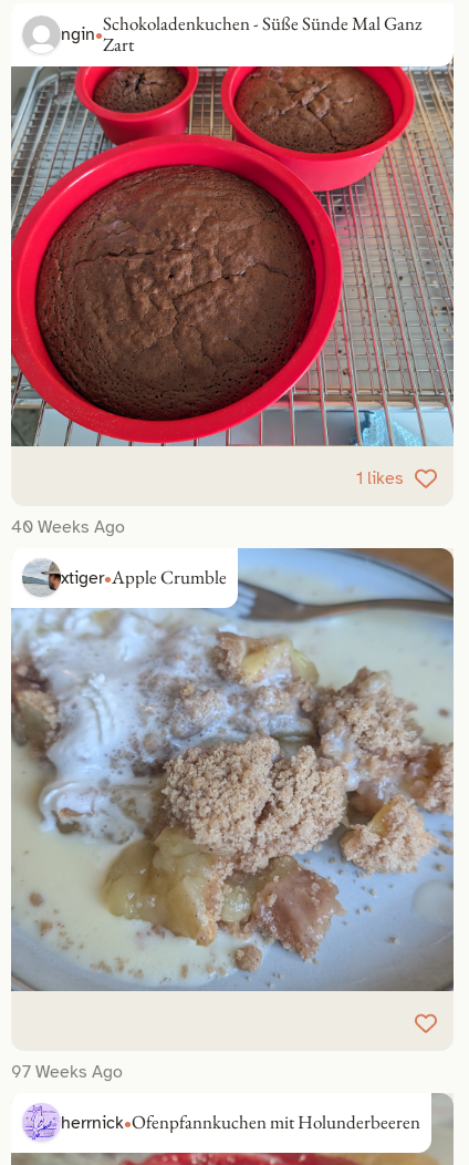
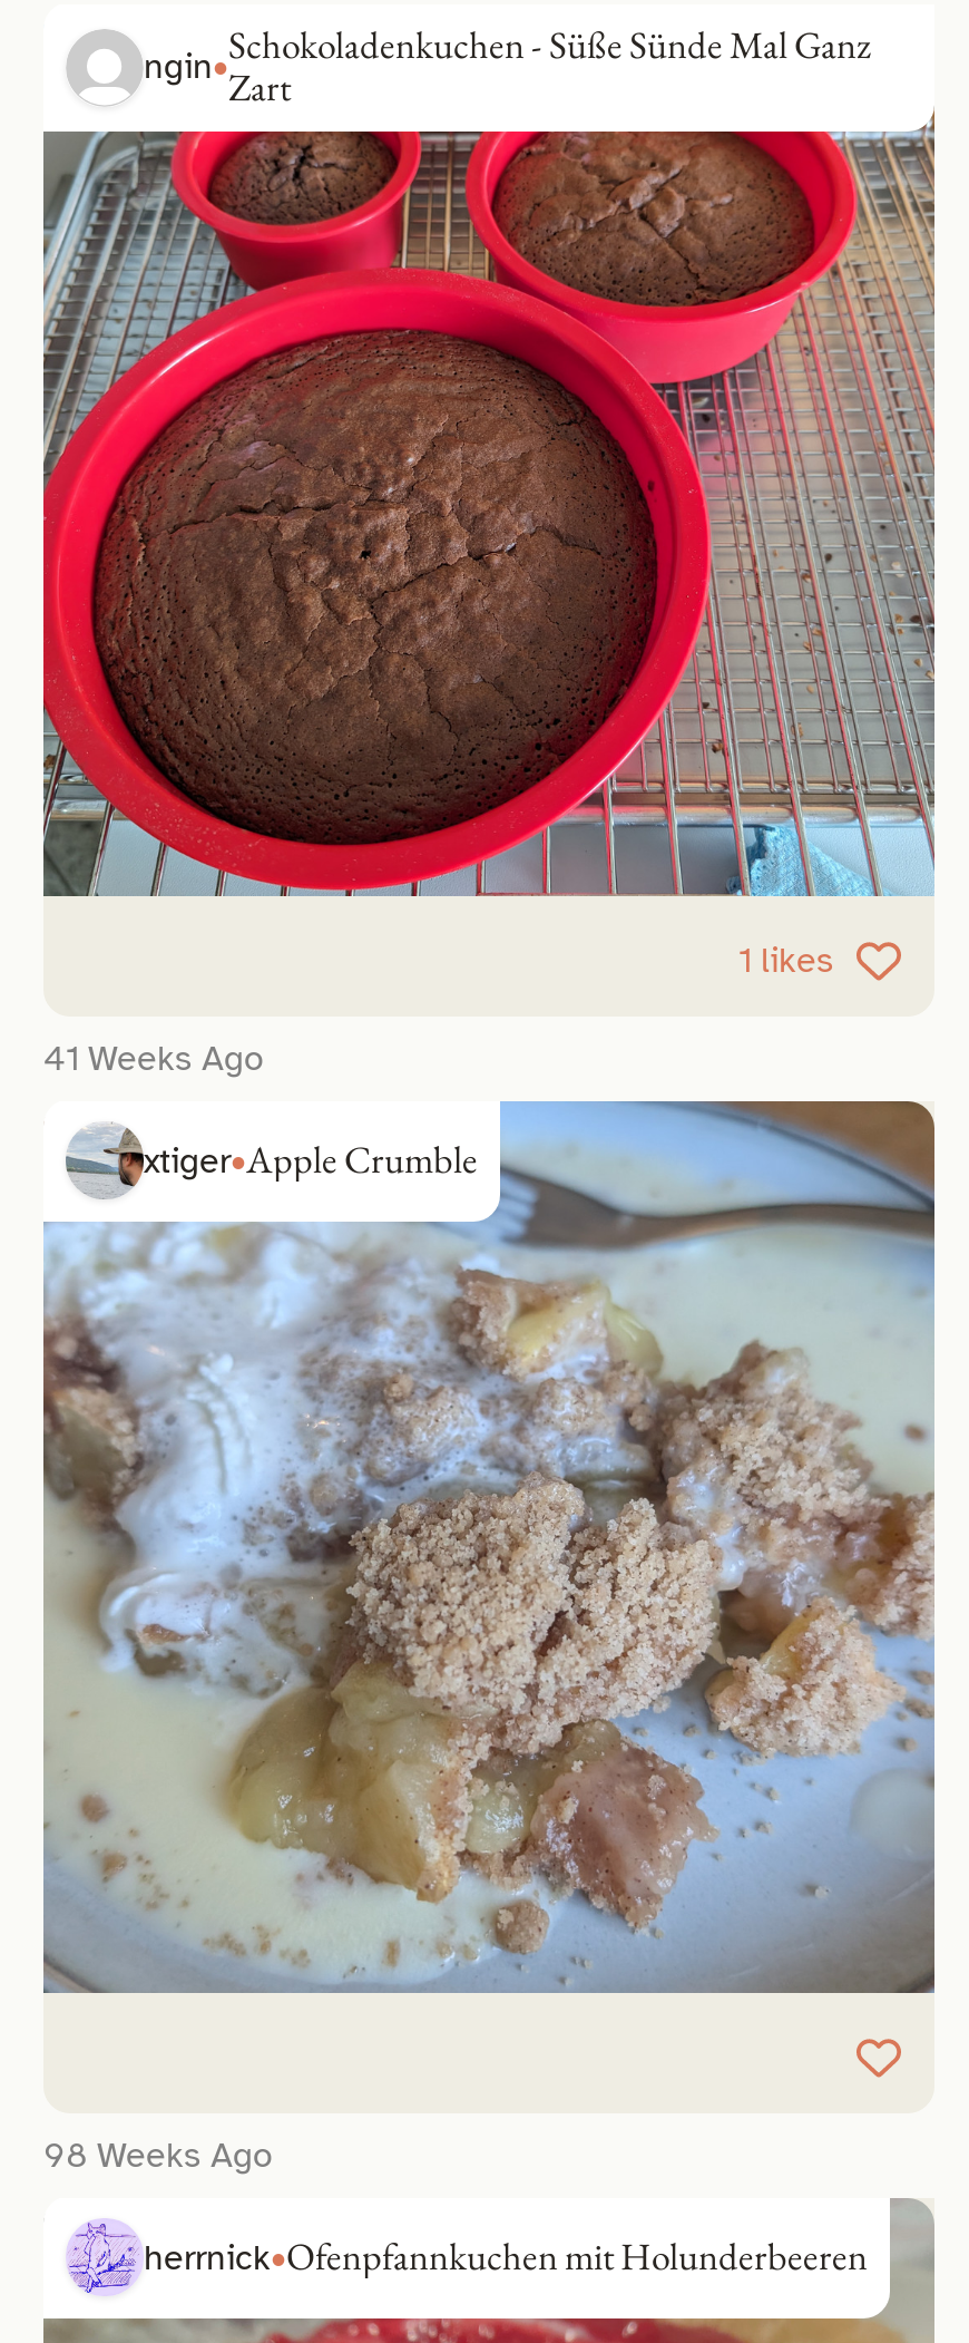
[11,516,125,538] 40 Weeks Ago -> [43,1037,264,1081] 41 Weeks Ago
[11,1061,123,1083] 97 Weeks Ago -> [43,2133,273,2178] 98 Weeks Ago

